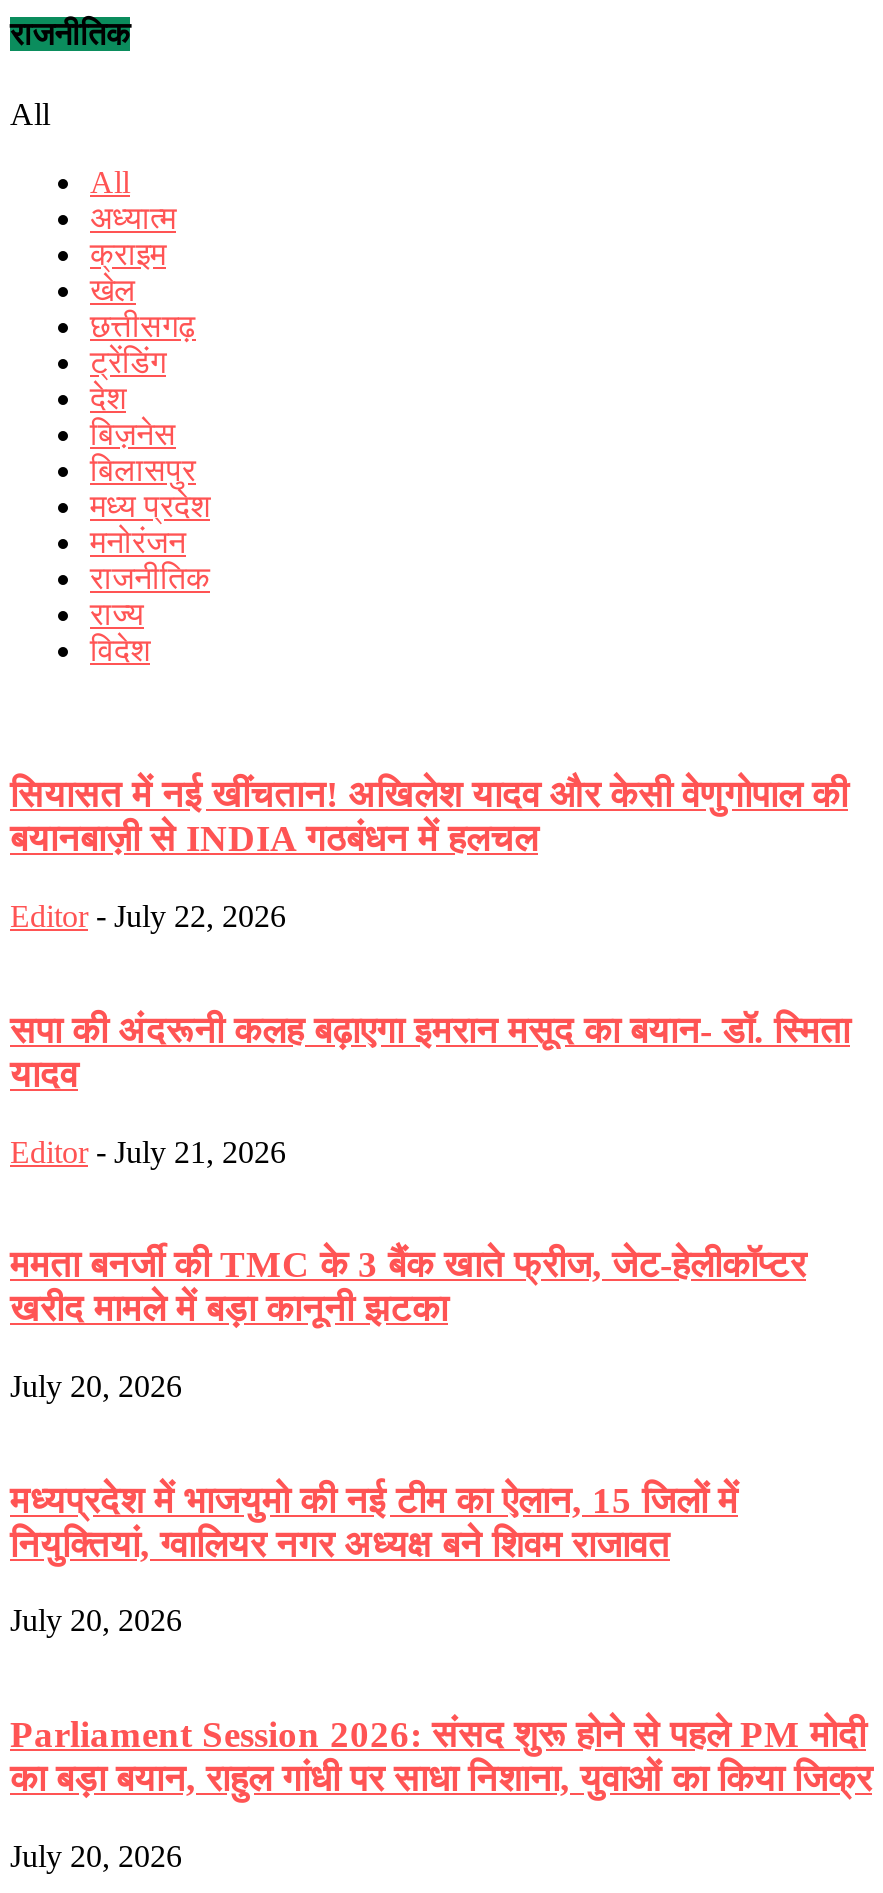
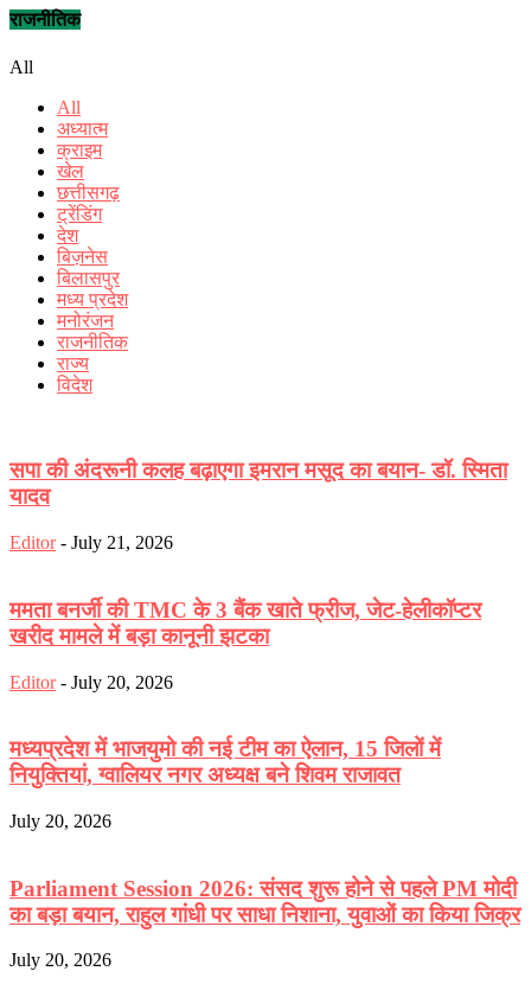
[10,774,848,933] सियासत में नई खींचतान! अखिलेश यादव और केसी वेणुगोपाल की | बयानबाज़ी से INDIA गठबंधन में हलचल | Editor - July 22, 2026 -> none
[10,1369,182,1403] July 20, 2026 -> [9,672,173,692] Editor - July 20, 2026

